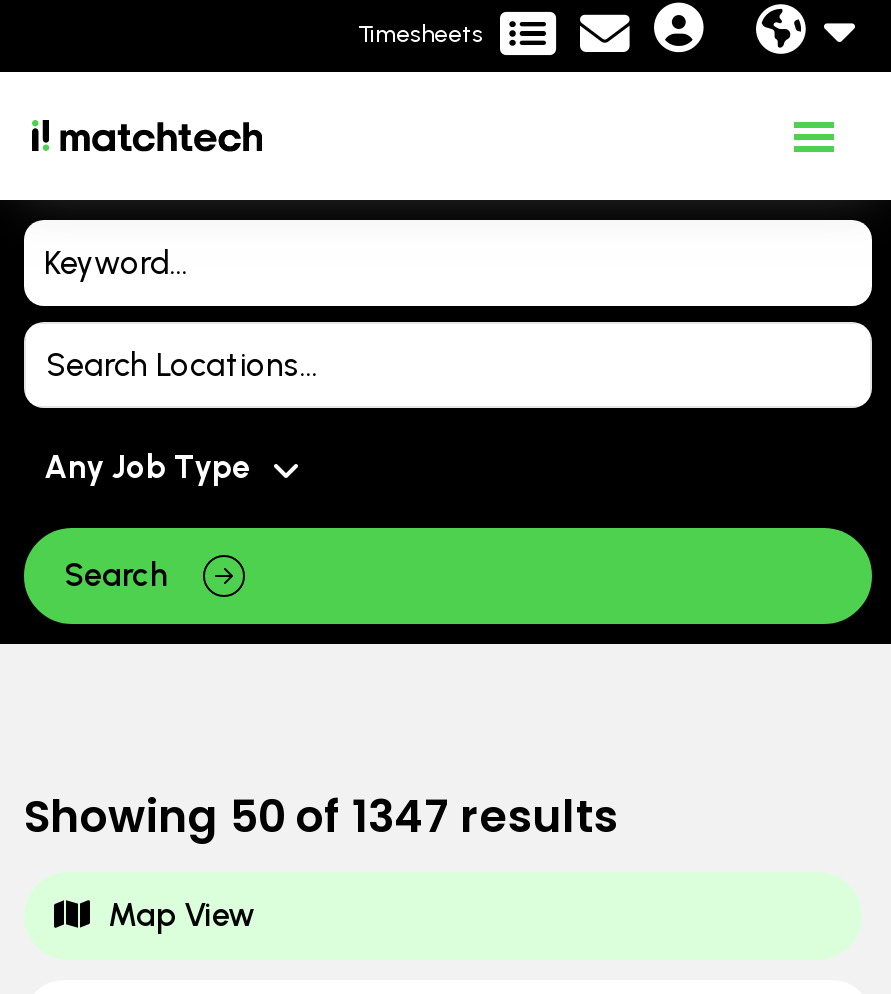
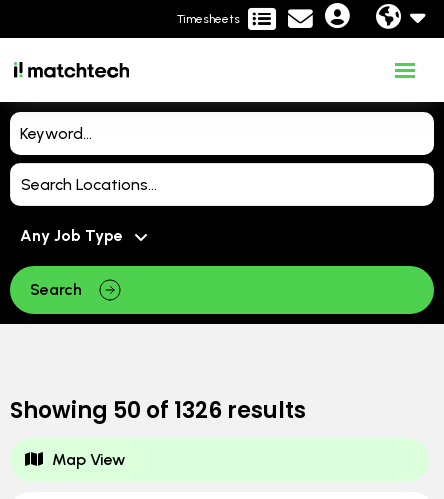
[24,786,618,848] Showing 50 of 1347 results -> [10,395,306,426] Showing 50 of 1326 results

